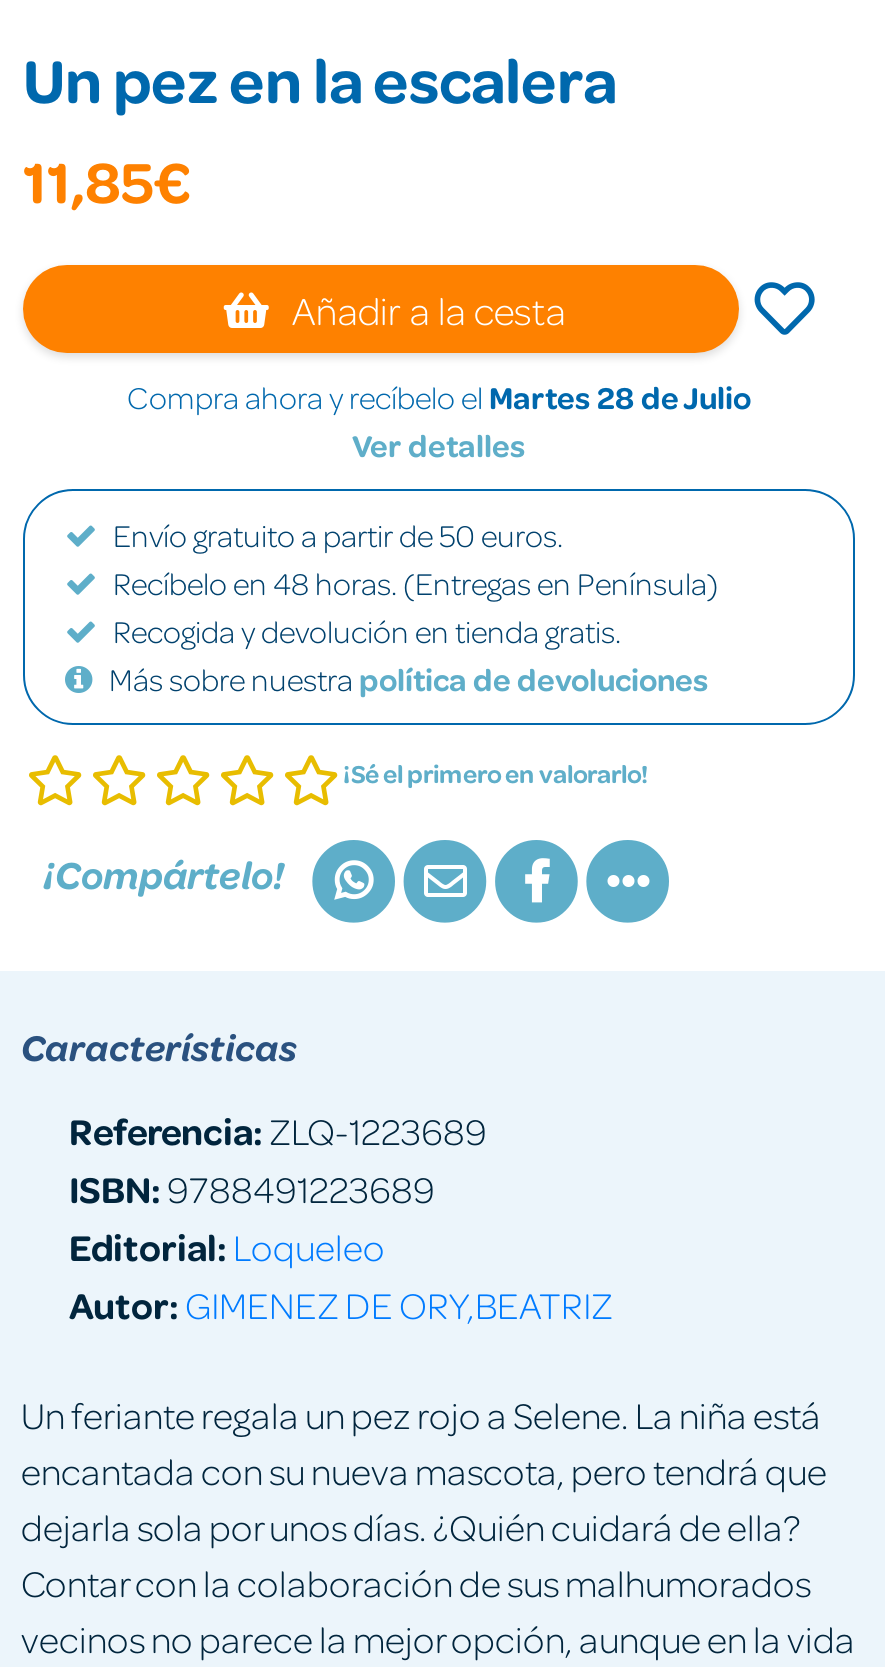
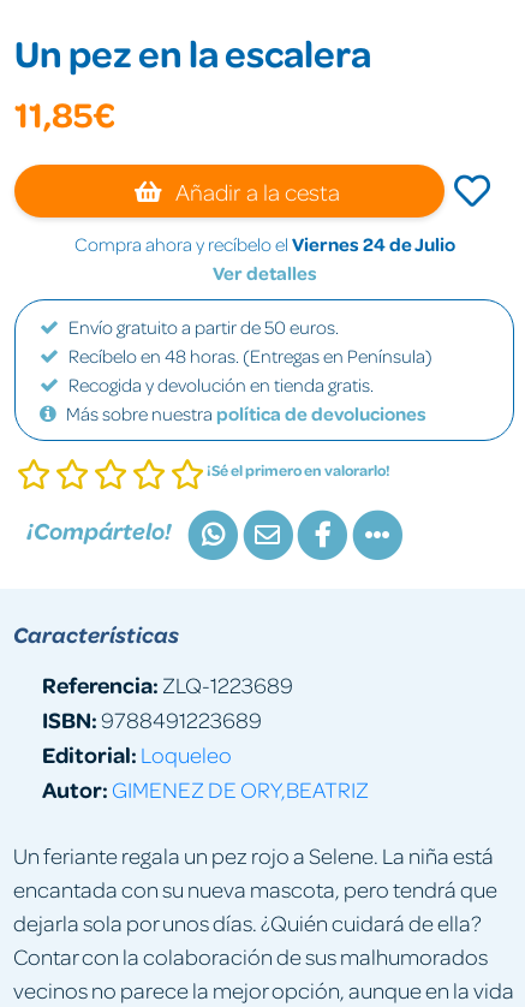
[127,377,751,417] Compra ahora y recíbelo el Martes 28 de Julio -> [74,232,455,256] Compra ahora y recíbelo el Viernes 24 de Julio

